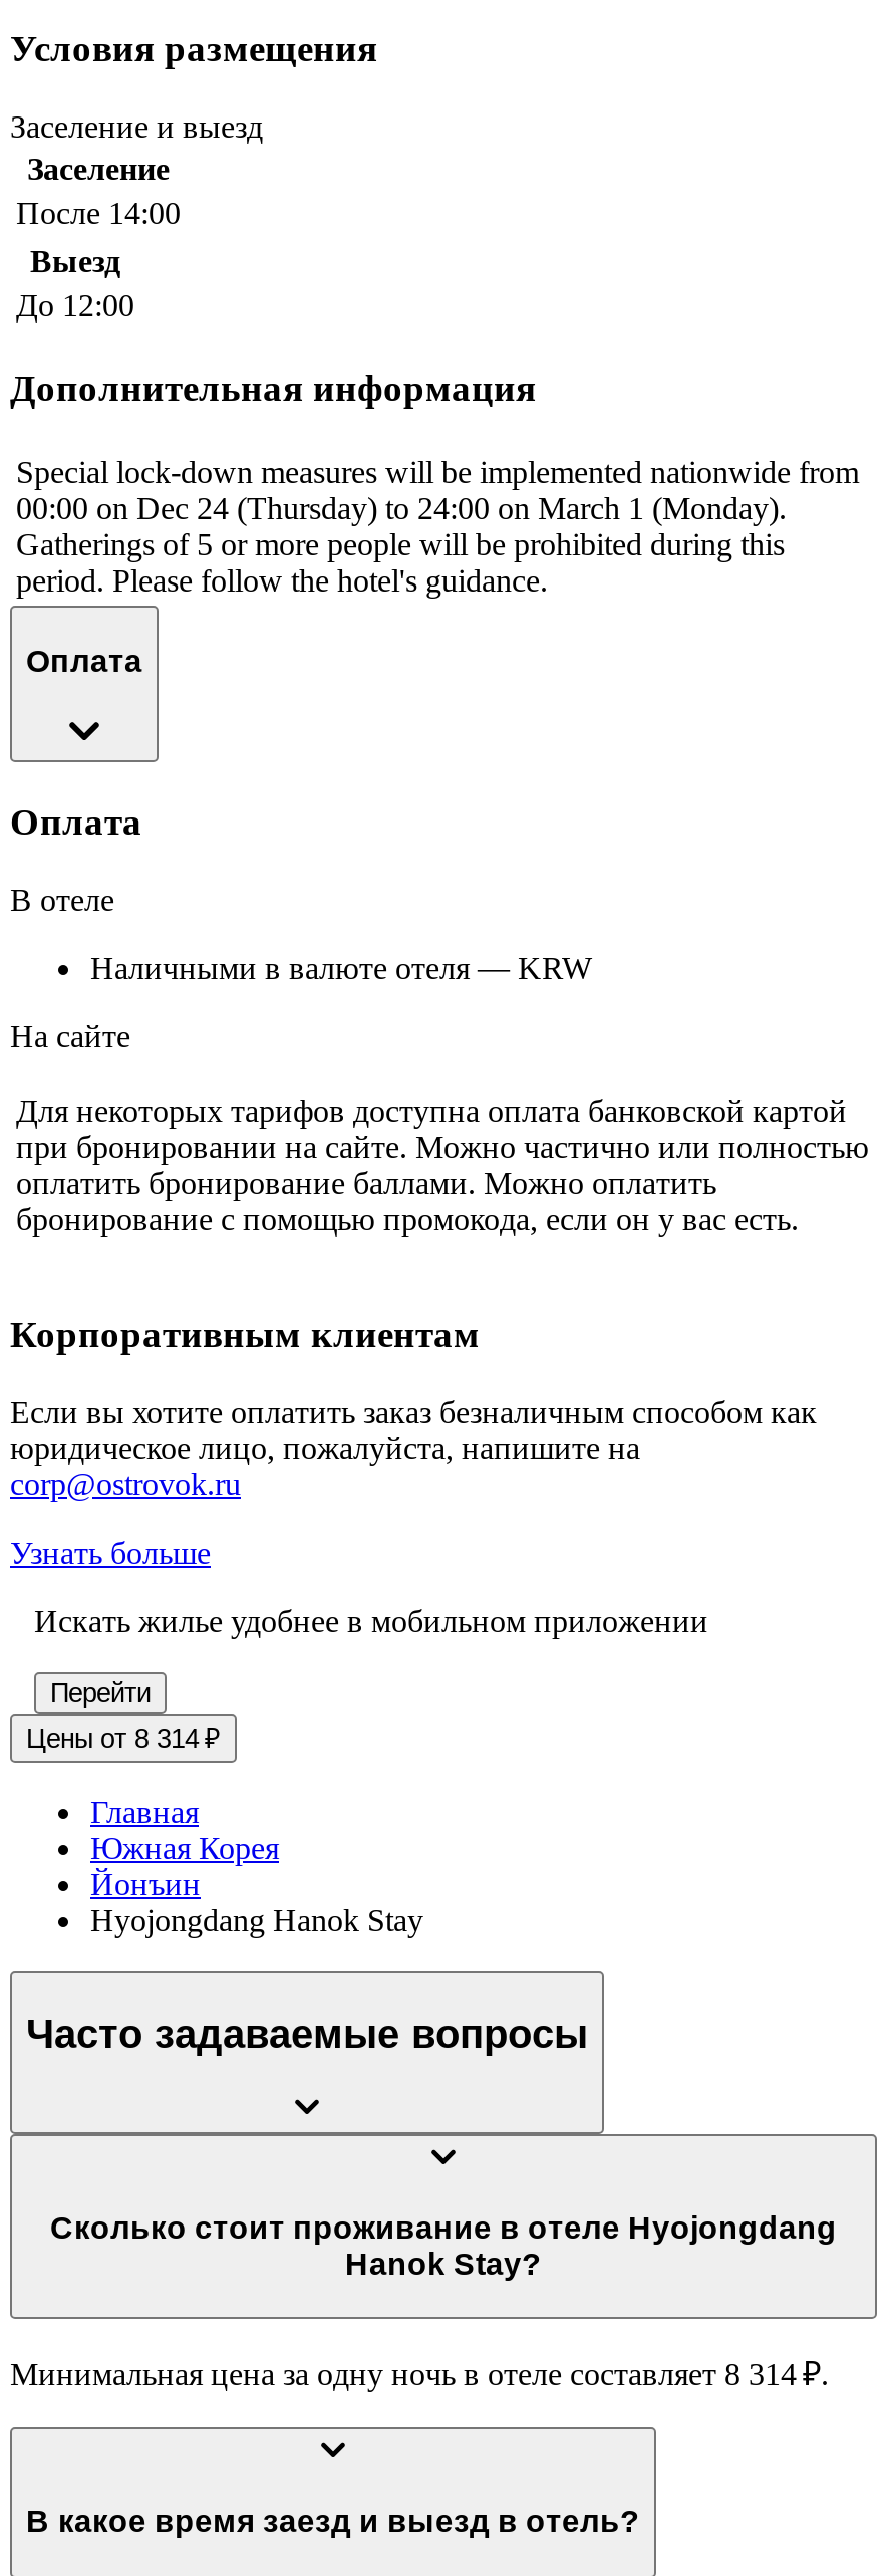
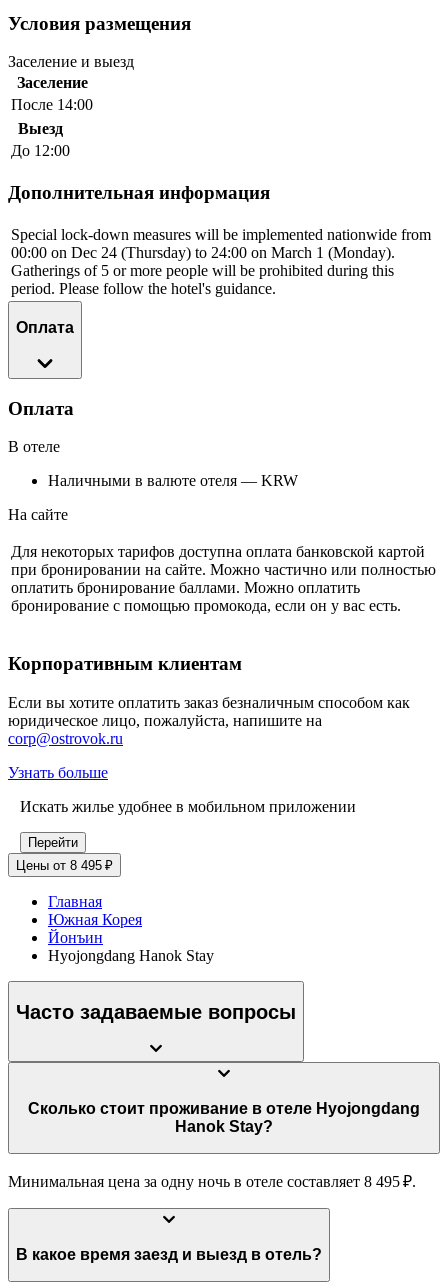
[26,1724,221,1754] Цены от 8 314 ₽ -> [16,858,113,873] Цены от 8 495 ₽
[10,2358,829,2392] Минимальная цена за одну ночь в отеле составляет 8 314 ₽. -> [8,1173,416,1190] Минимальная цена за одну ночь в отеле составляет 8 495 ₽.

